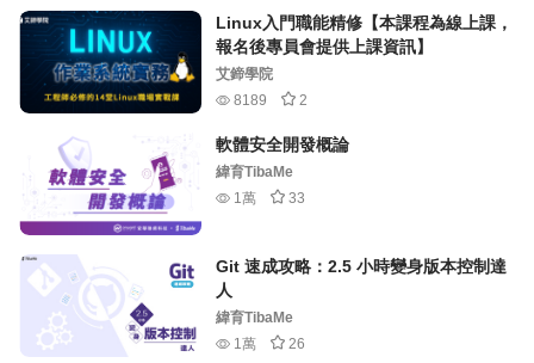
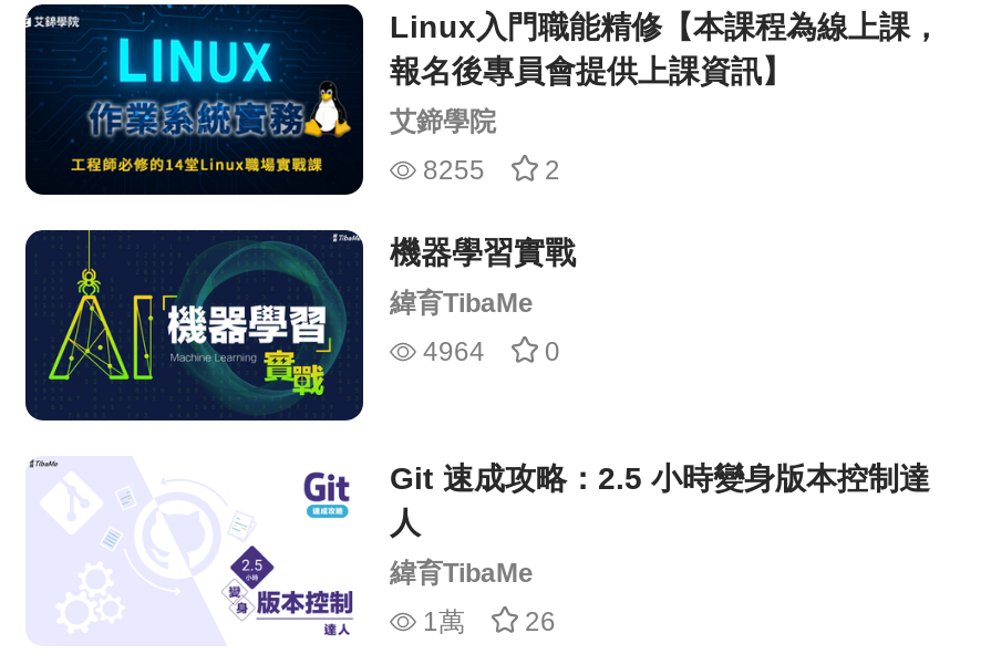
[230,92,308,108] 8189 2 -> [416,156,560,187] 8255 2
[19,131,349,235] [image] | 軟體安全開發概論 -> [22,227,576,422] [image] | 機器學習實戰
[230,190,305,206] 1萬 | 33 -> [416,337,560,368] 4964 | 0

